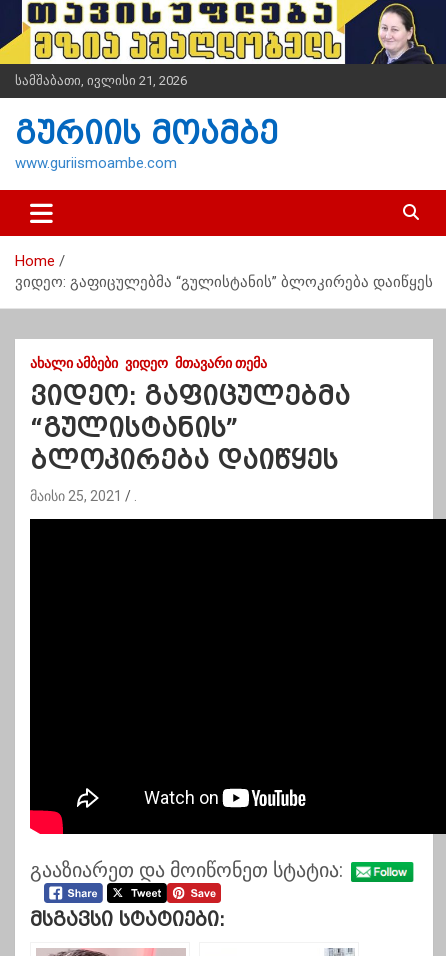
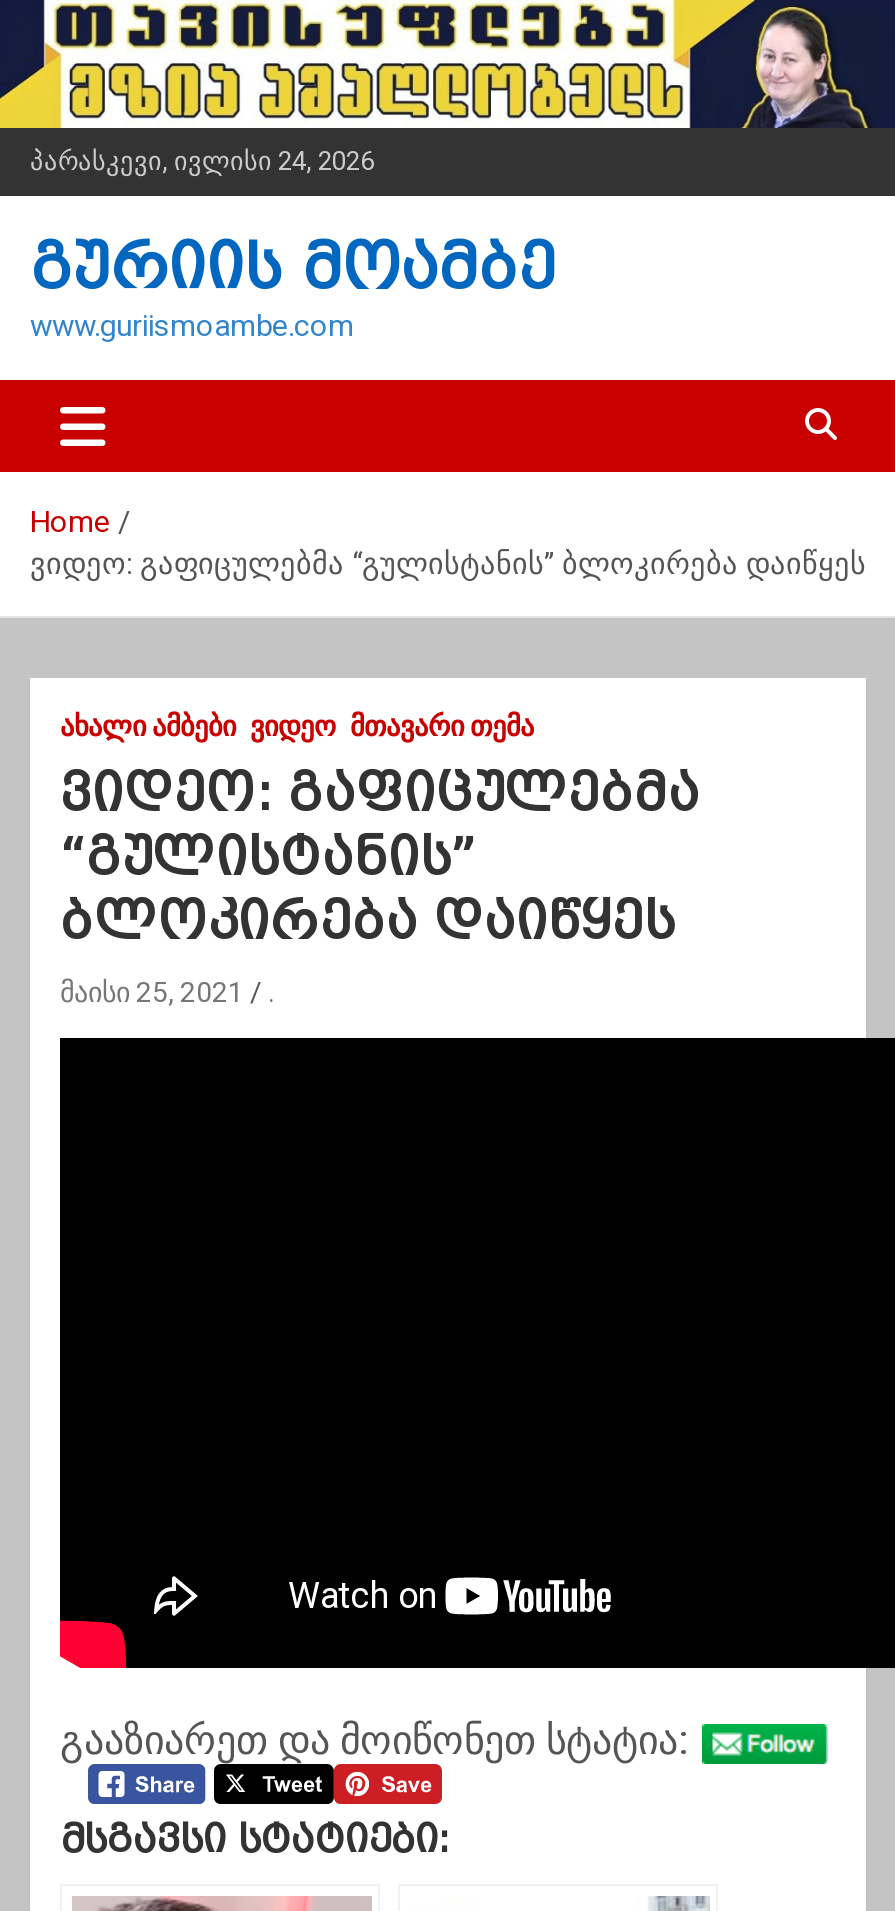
[15,73,187,88] სამშაბათი, ივლისი 21, 2026 -> [30,146,374,176] პარასკევი, ივლისი 24, 2026

